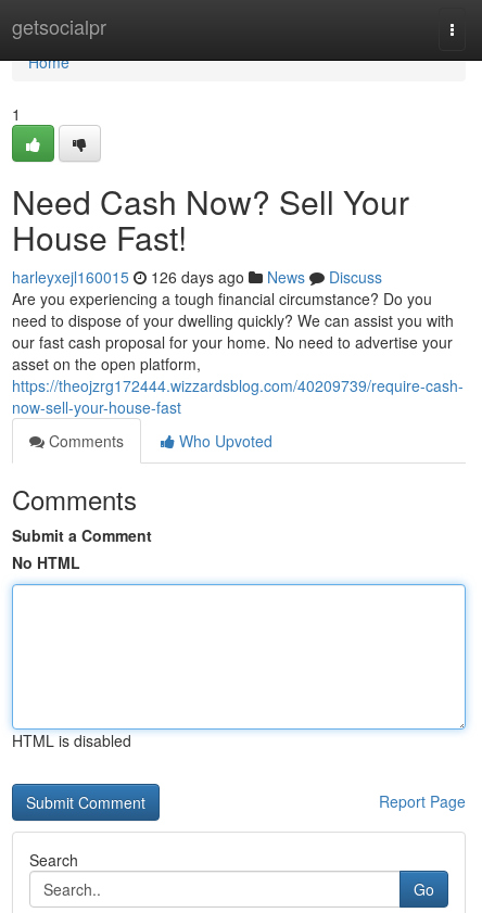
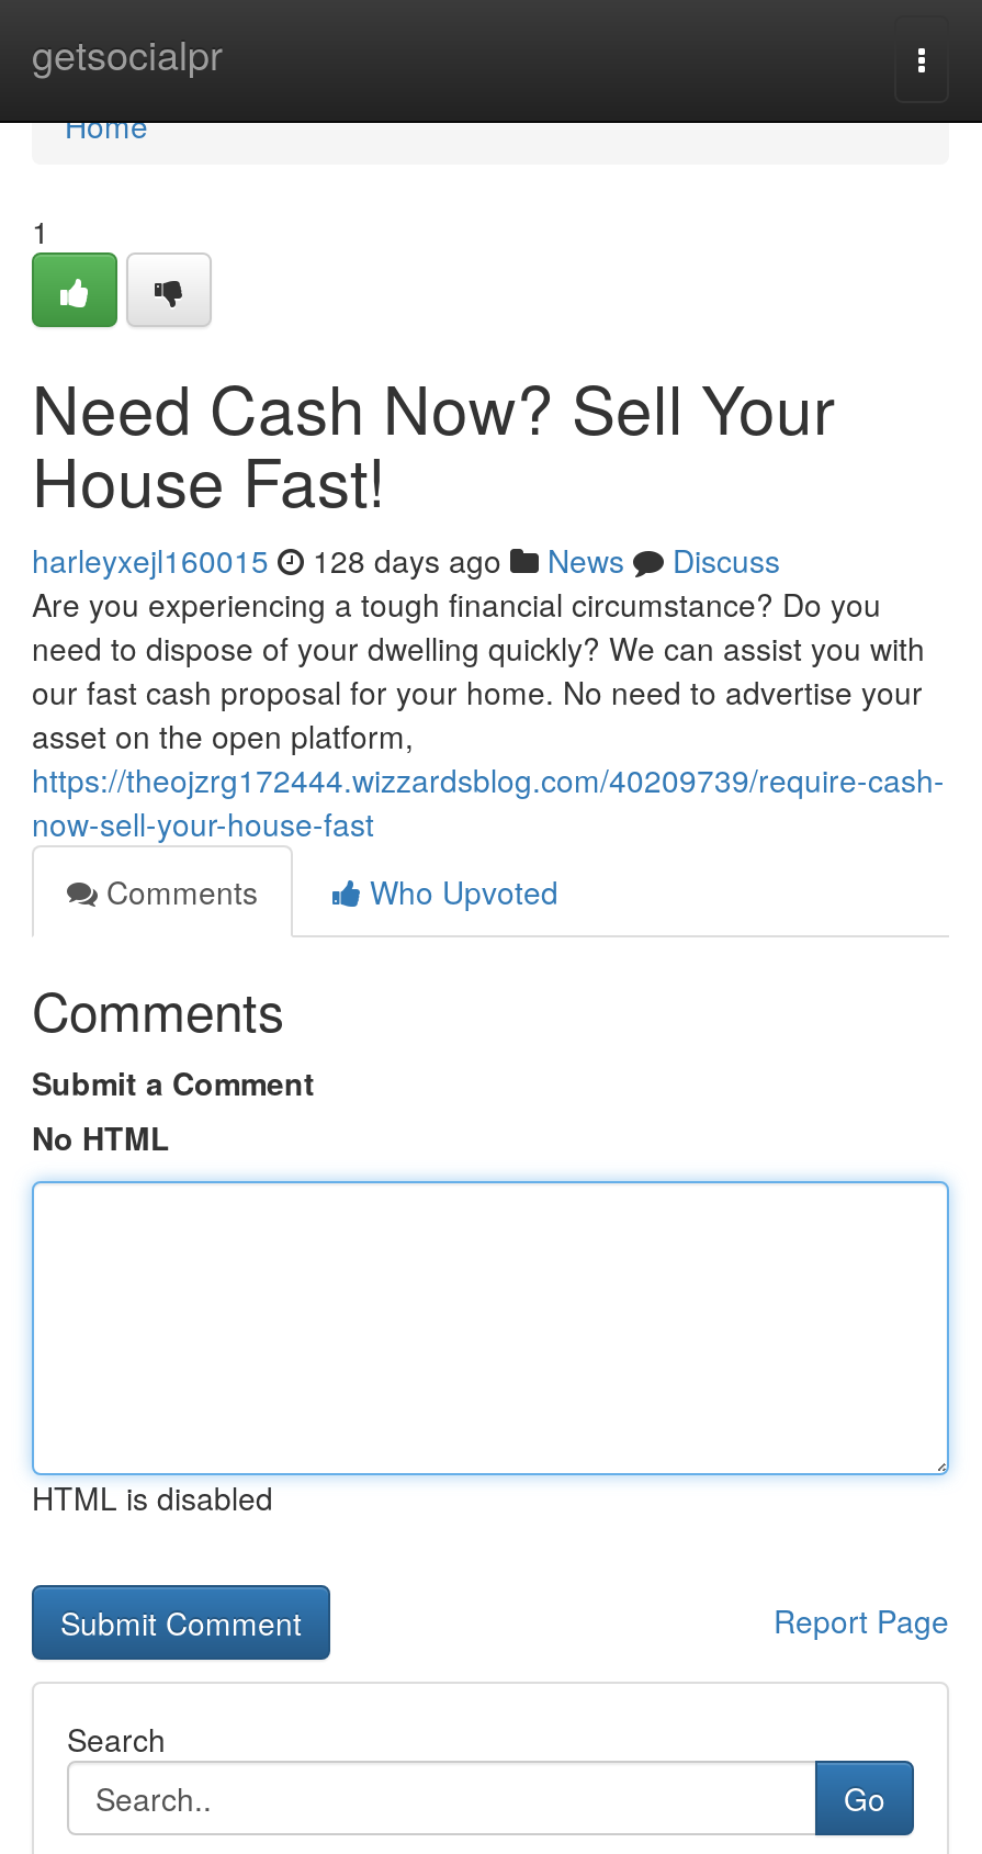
[12,266,382,288] harleyxejl160015 126 days ago News Discuss -> [32,538,780,582] harleyxejl160015 128 days ago News Discuss

